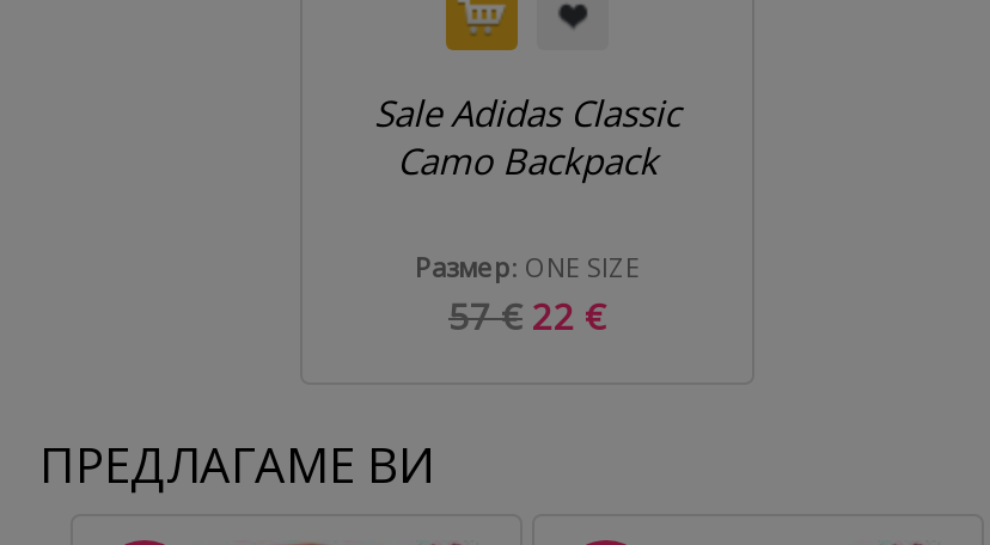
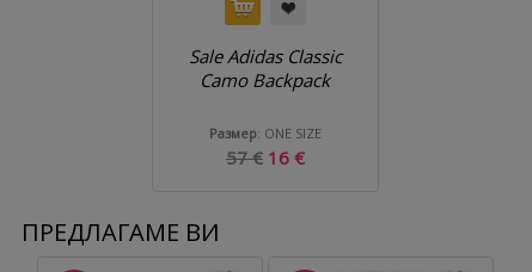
[448,292,606,340] 57 € 22 € -> [226,146,305,170] 57 € 16 €

